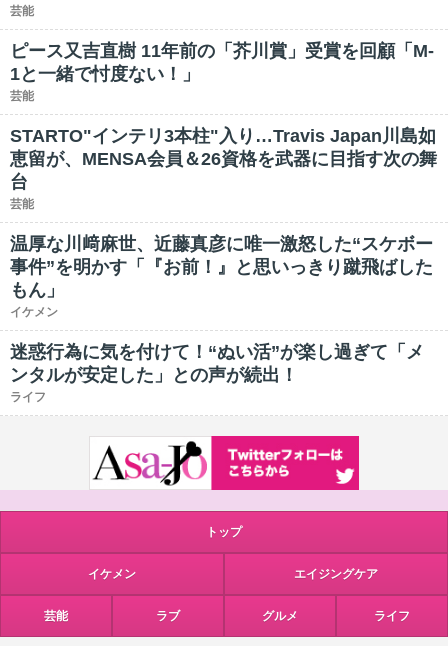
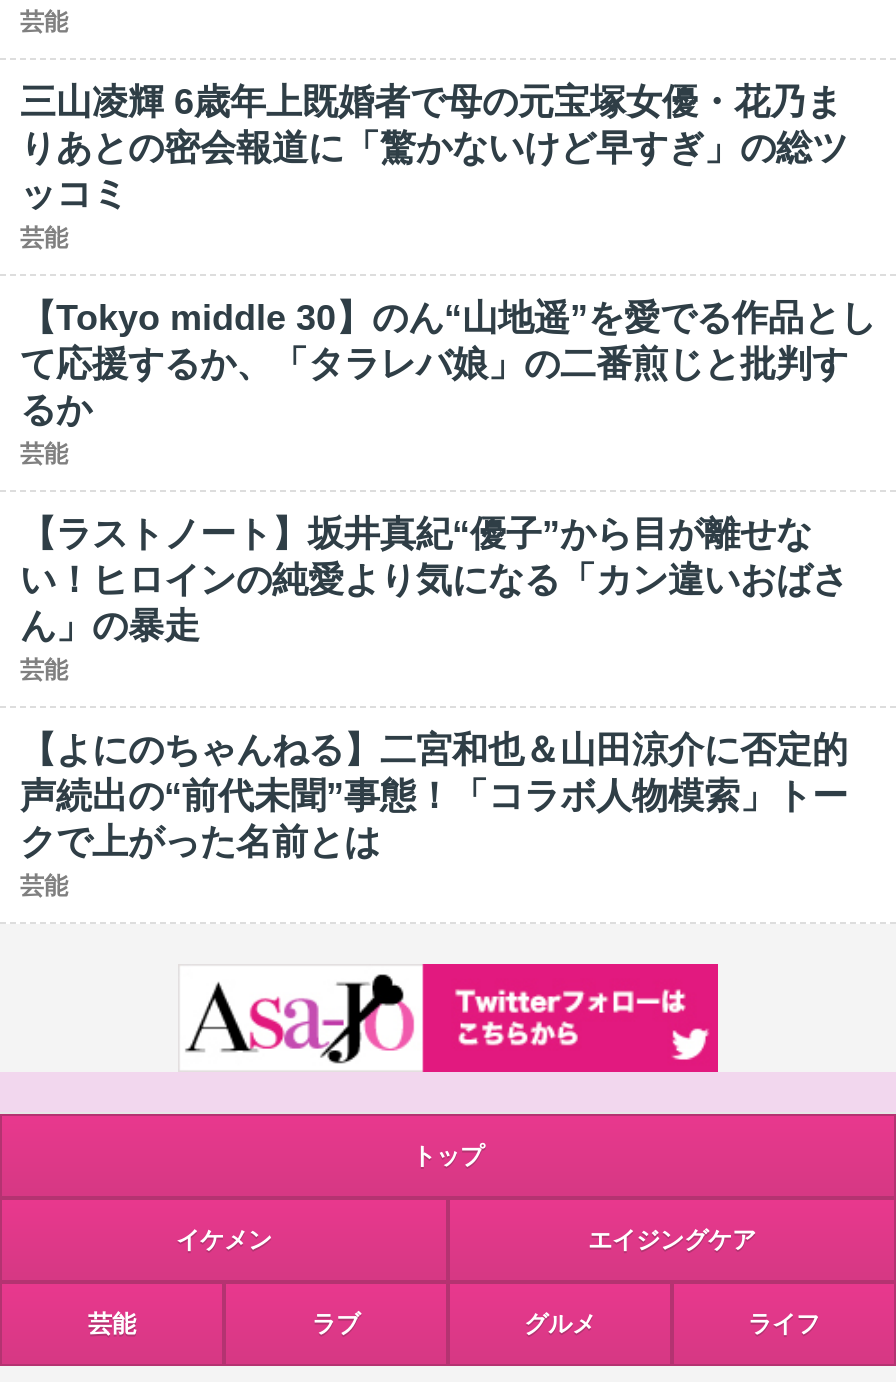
[10,41,434,84] ピース又吉直樹 11年前の「芥川賞」受賞を回顧「M- | 1と一緒で忖度ない！」 -> [20,82,848,214] 三山凌輝 6歳年上既婚者で母の元宝塚女優・花乃ま | りあとの密会報道に「驚かないけど早すぎ」の総ツ | ッコミ
[10,126,437,192] STARTO"インテリ3本柱"入り…Travis Japan川島如 | 恵留が、MENSA会員＆26資格を武器に目指す次の舞 | 台 -> [20,298,876,430] 【Tokyo middle 30】のん“山地遥”を愛でる作品とし | て応援するか、「タラレバ娘」の二番煎じと批判す | るか
[10,234,433,319] 温厚な川﨑麻世、近藤真彦に唯一激怒した“スケボー | 事件”を明かす「『お前！』と思いっきり蹴飛ばした | もん」 | イケメン -> [20,514,848,684] 【ラストノート】坂井真紀“優子”から目が離せな | い！ヒロインの純愛より気になる「カン違いおばさ | ん」の暴走 | 芸能
[10,342,424,404] 迷惑行為に気を付けて！“ぬい活”が楽し過ぎて「メ | ンタルが安定した」との声が続出！ | ライフ -> [20,730,848,900] 【よにのちゃんねる】二宮和也＆山田涼介に否定的 | 声続出の“前代未聞”事態！「コラボ人物模索」トー | クで上がった名前とは | 芸能

